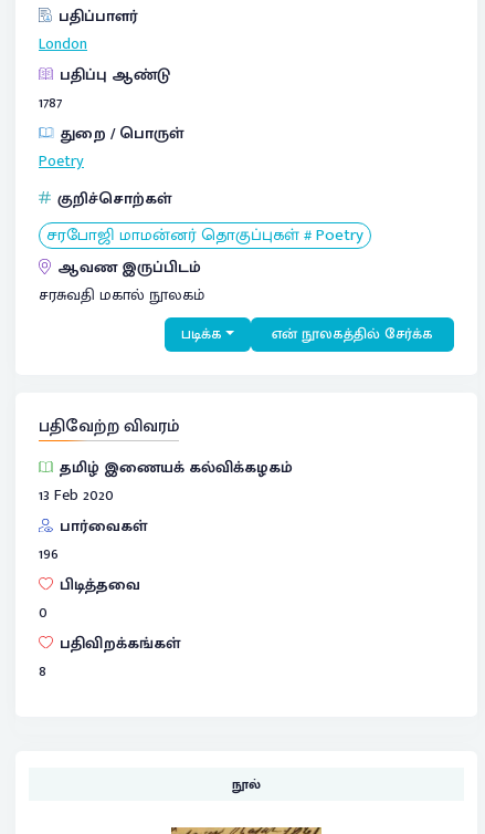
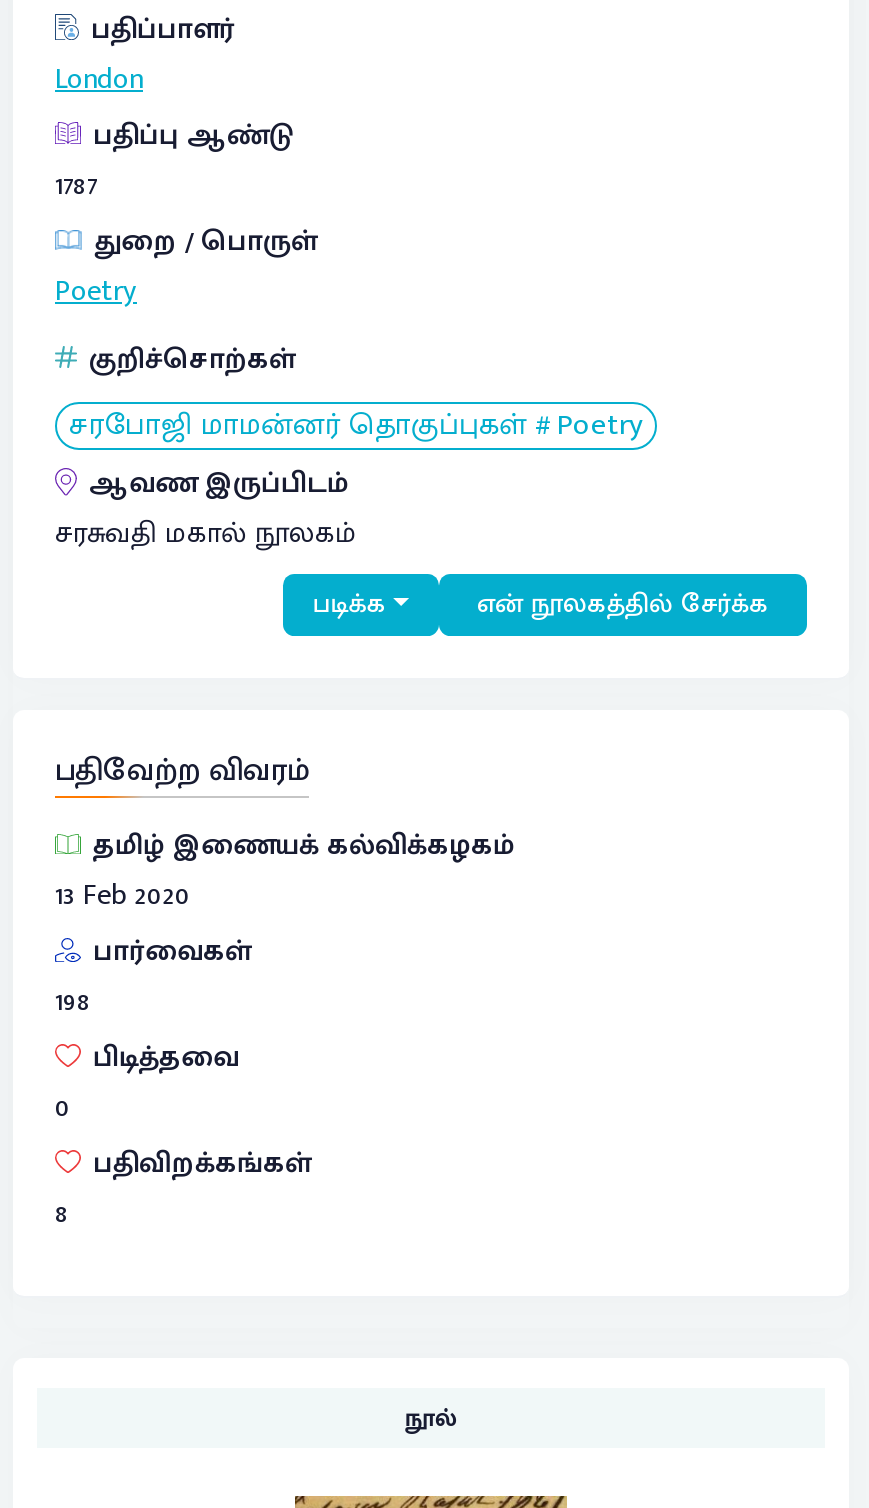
[39,541,59,567] 196 -> [55,978,91,1026] 198

